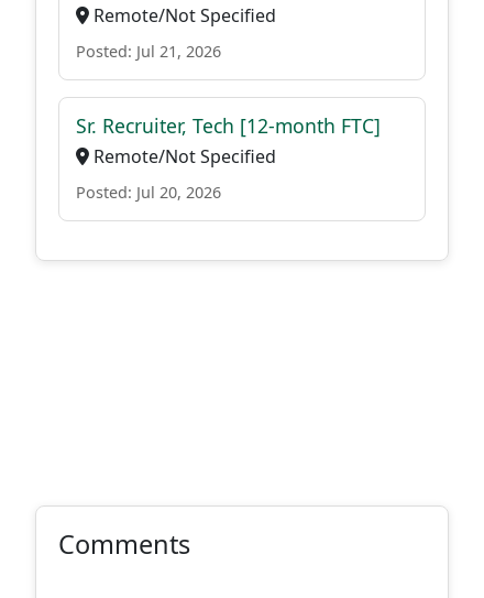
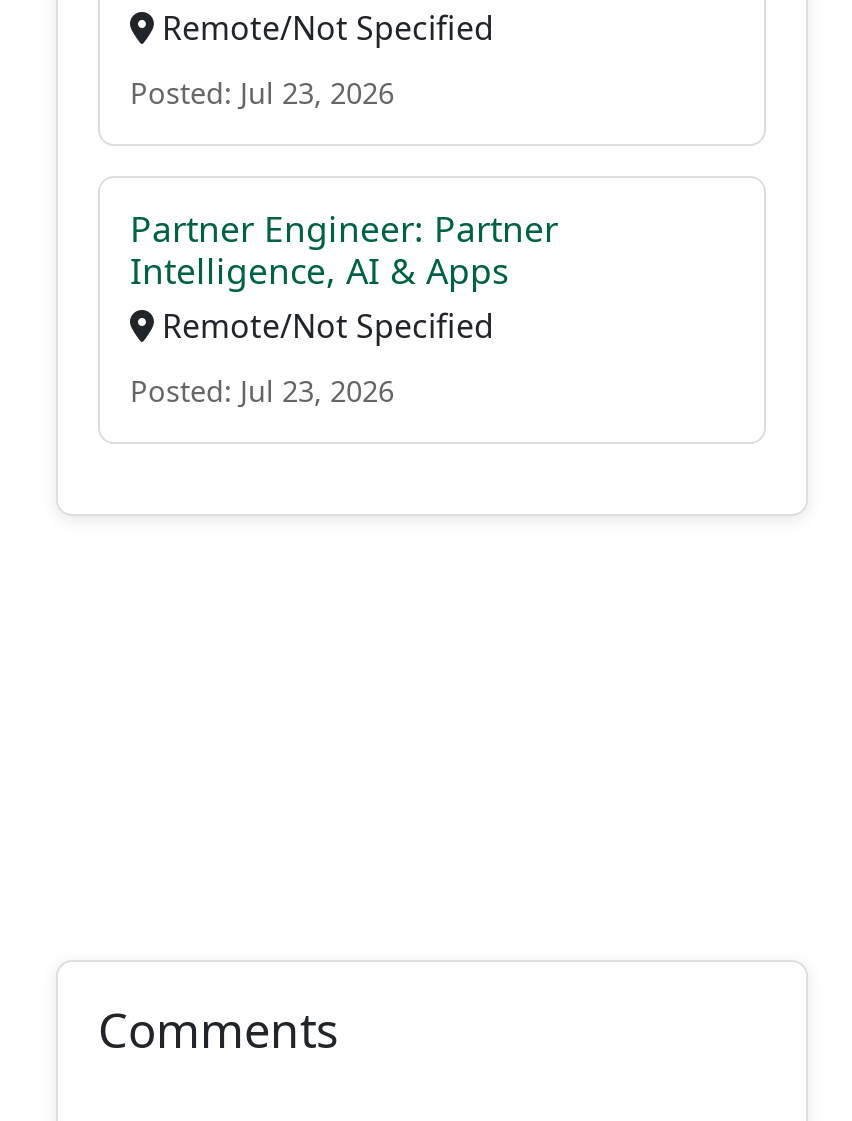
[76,41,221,62] Posted: Jul 21, 2026 -> [130,74,394,112] Posted: Jul 23, 2026
[76,112,381,139] Sr. Recruiter, Tech [12-month FTC] -> [130,204,558,294] Partner Engineer: Partner | Intelligence, AI & Apps
[76,182,221,203] Posted: Jul 20, 2026 -> [130,372,394,410] Posted: Jul 23, 2026

